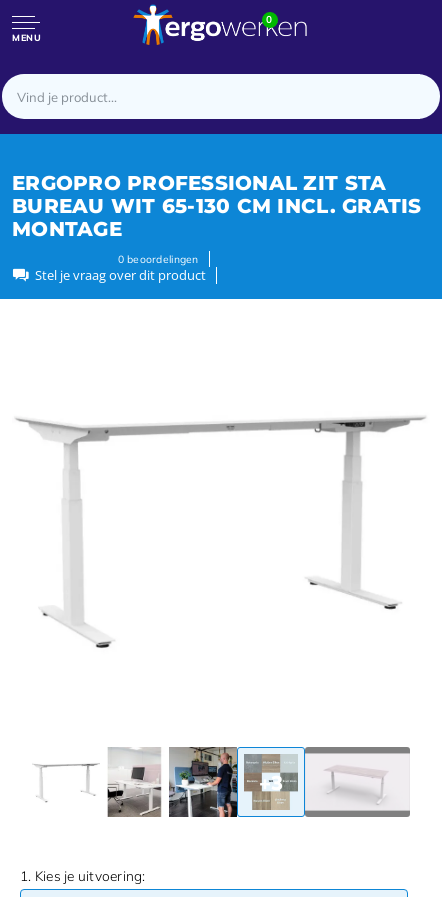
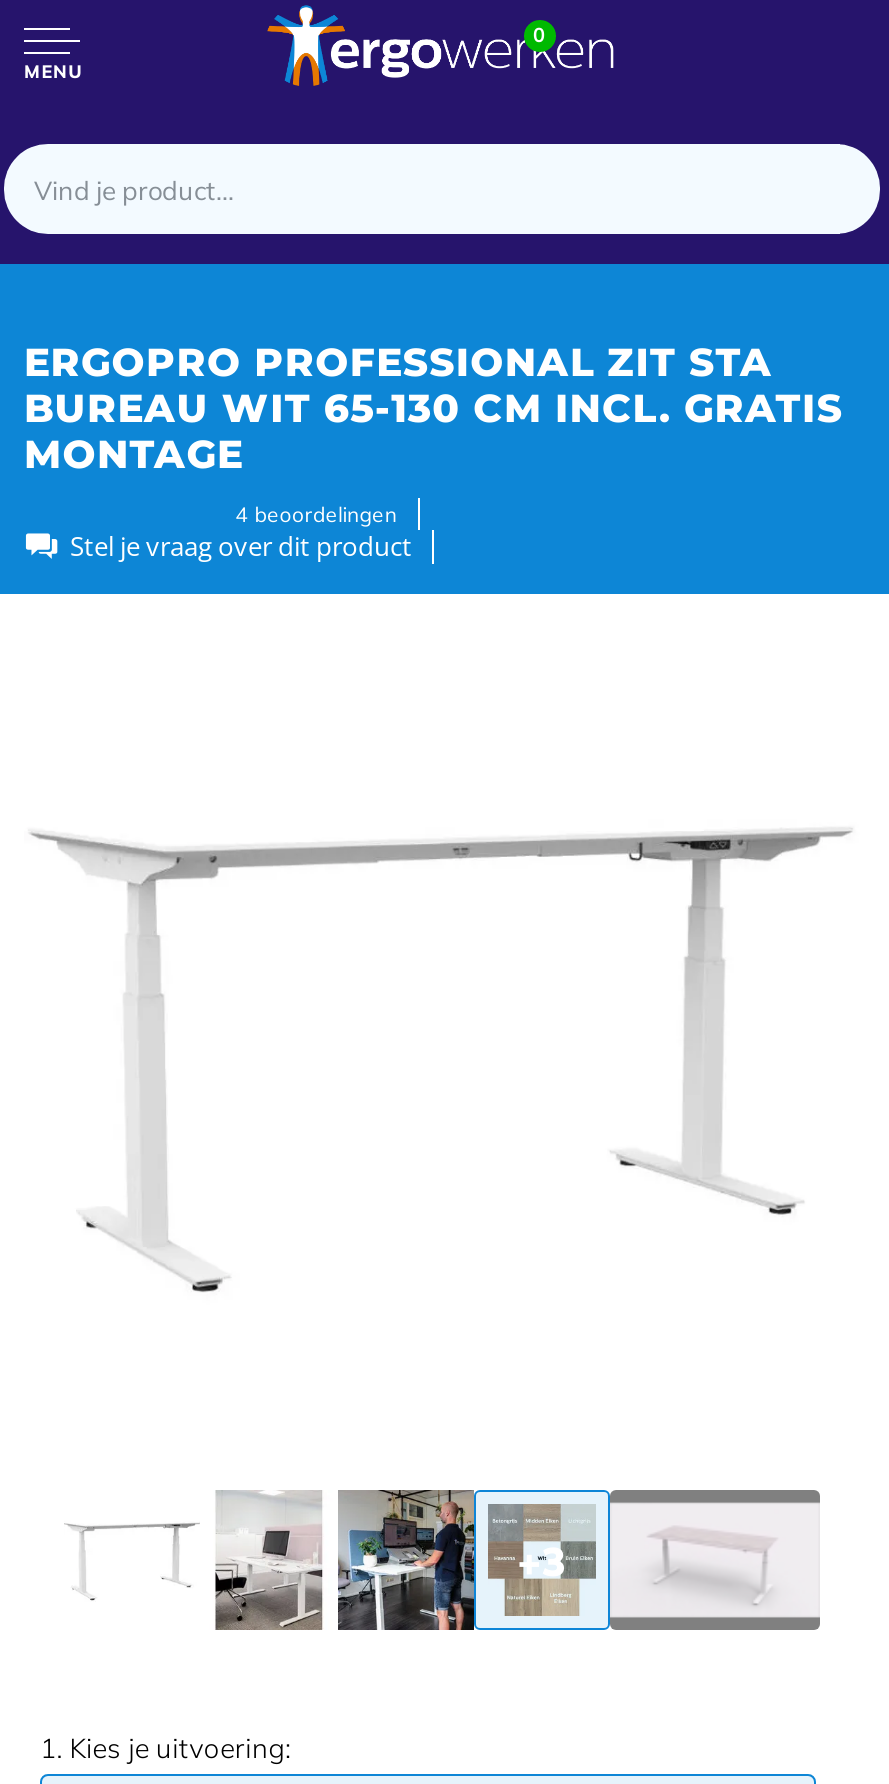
[118,252,199,265] 0 beoordelingen -> [235,501,397,527] 4 beoordelingen

